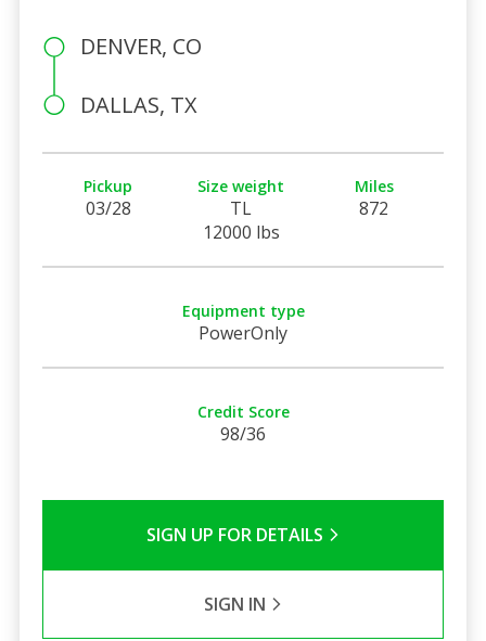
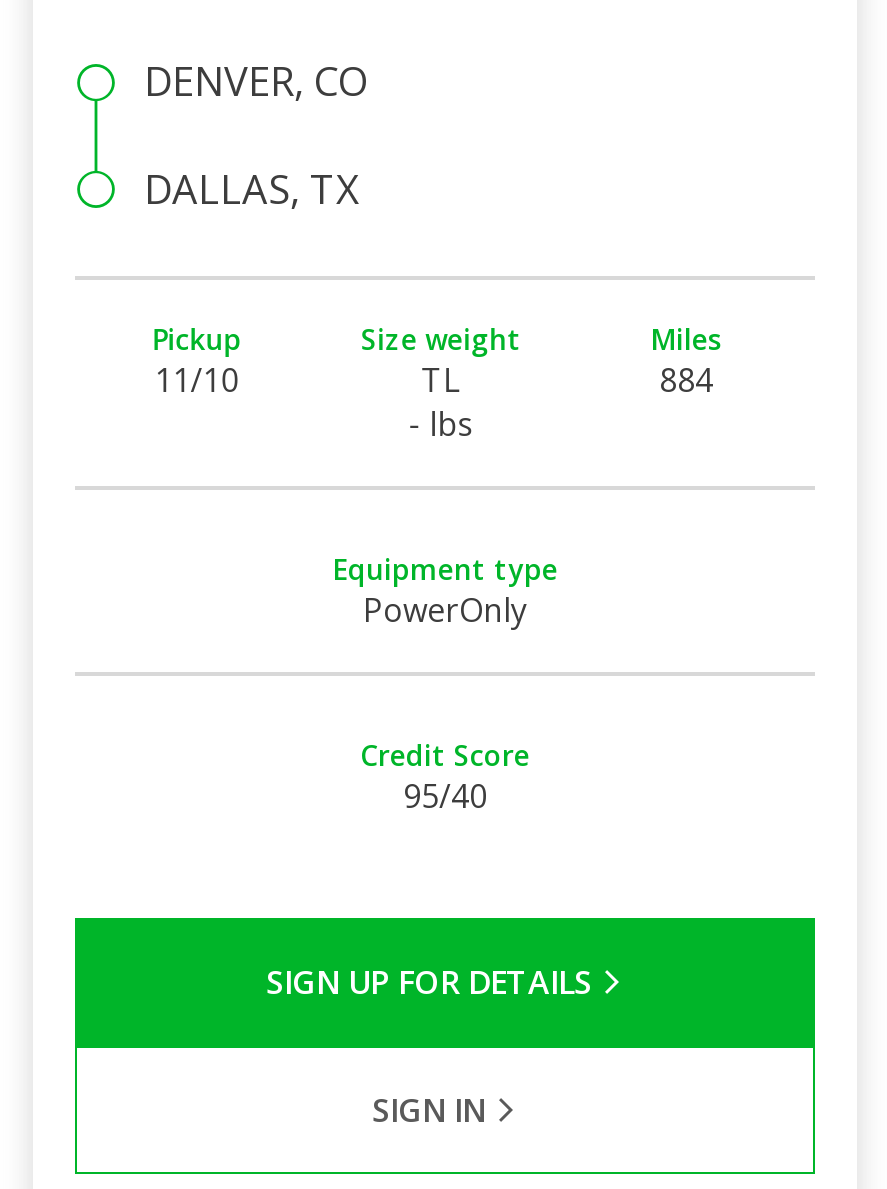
[85,196,131,220] 03/28 -> [154,358,238,402] 11/10
[359,196,388,220] 872 -> [659,358,713,402] 884
[202,220,279,244] 12000 lbs -> [409,402,473,446] - lbs
[220,422,266,446] 98/36 -> [403,774,487,818] 95/40

